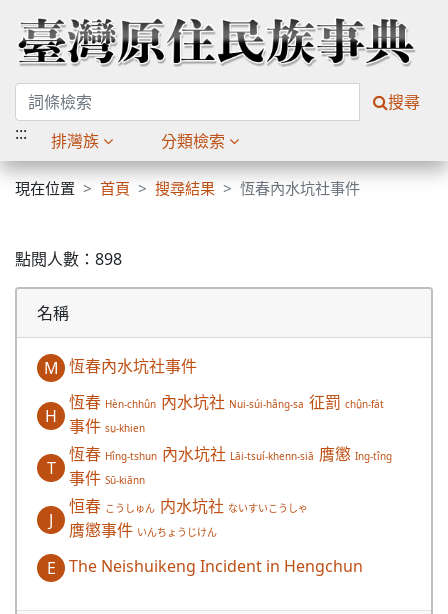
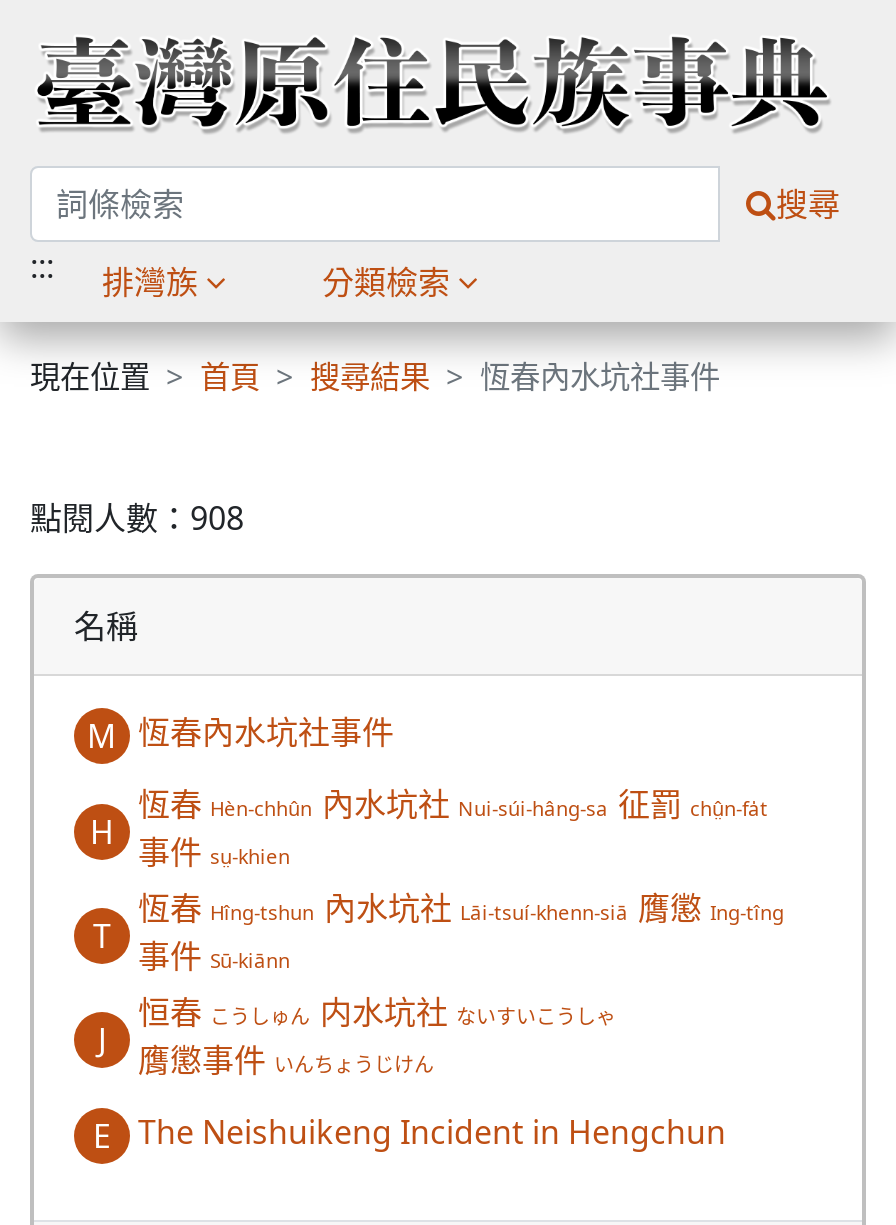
[15,248,122,270] 點閱人數：898 -> [30,496,244,540] 點閱人數：908

